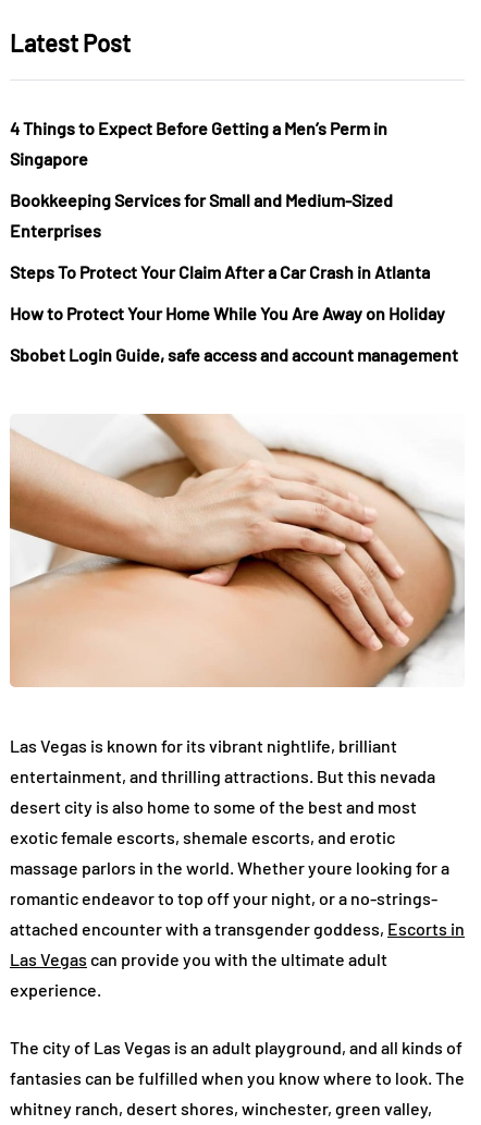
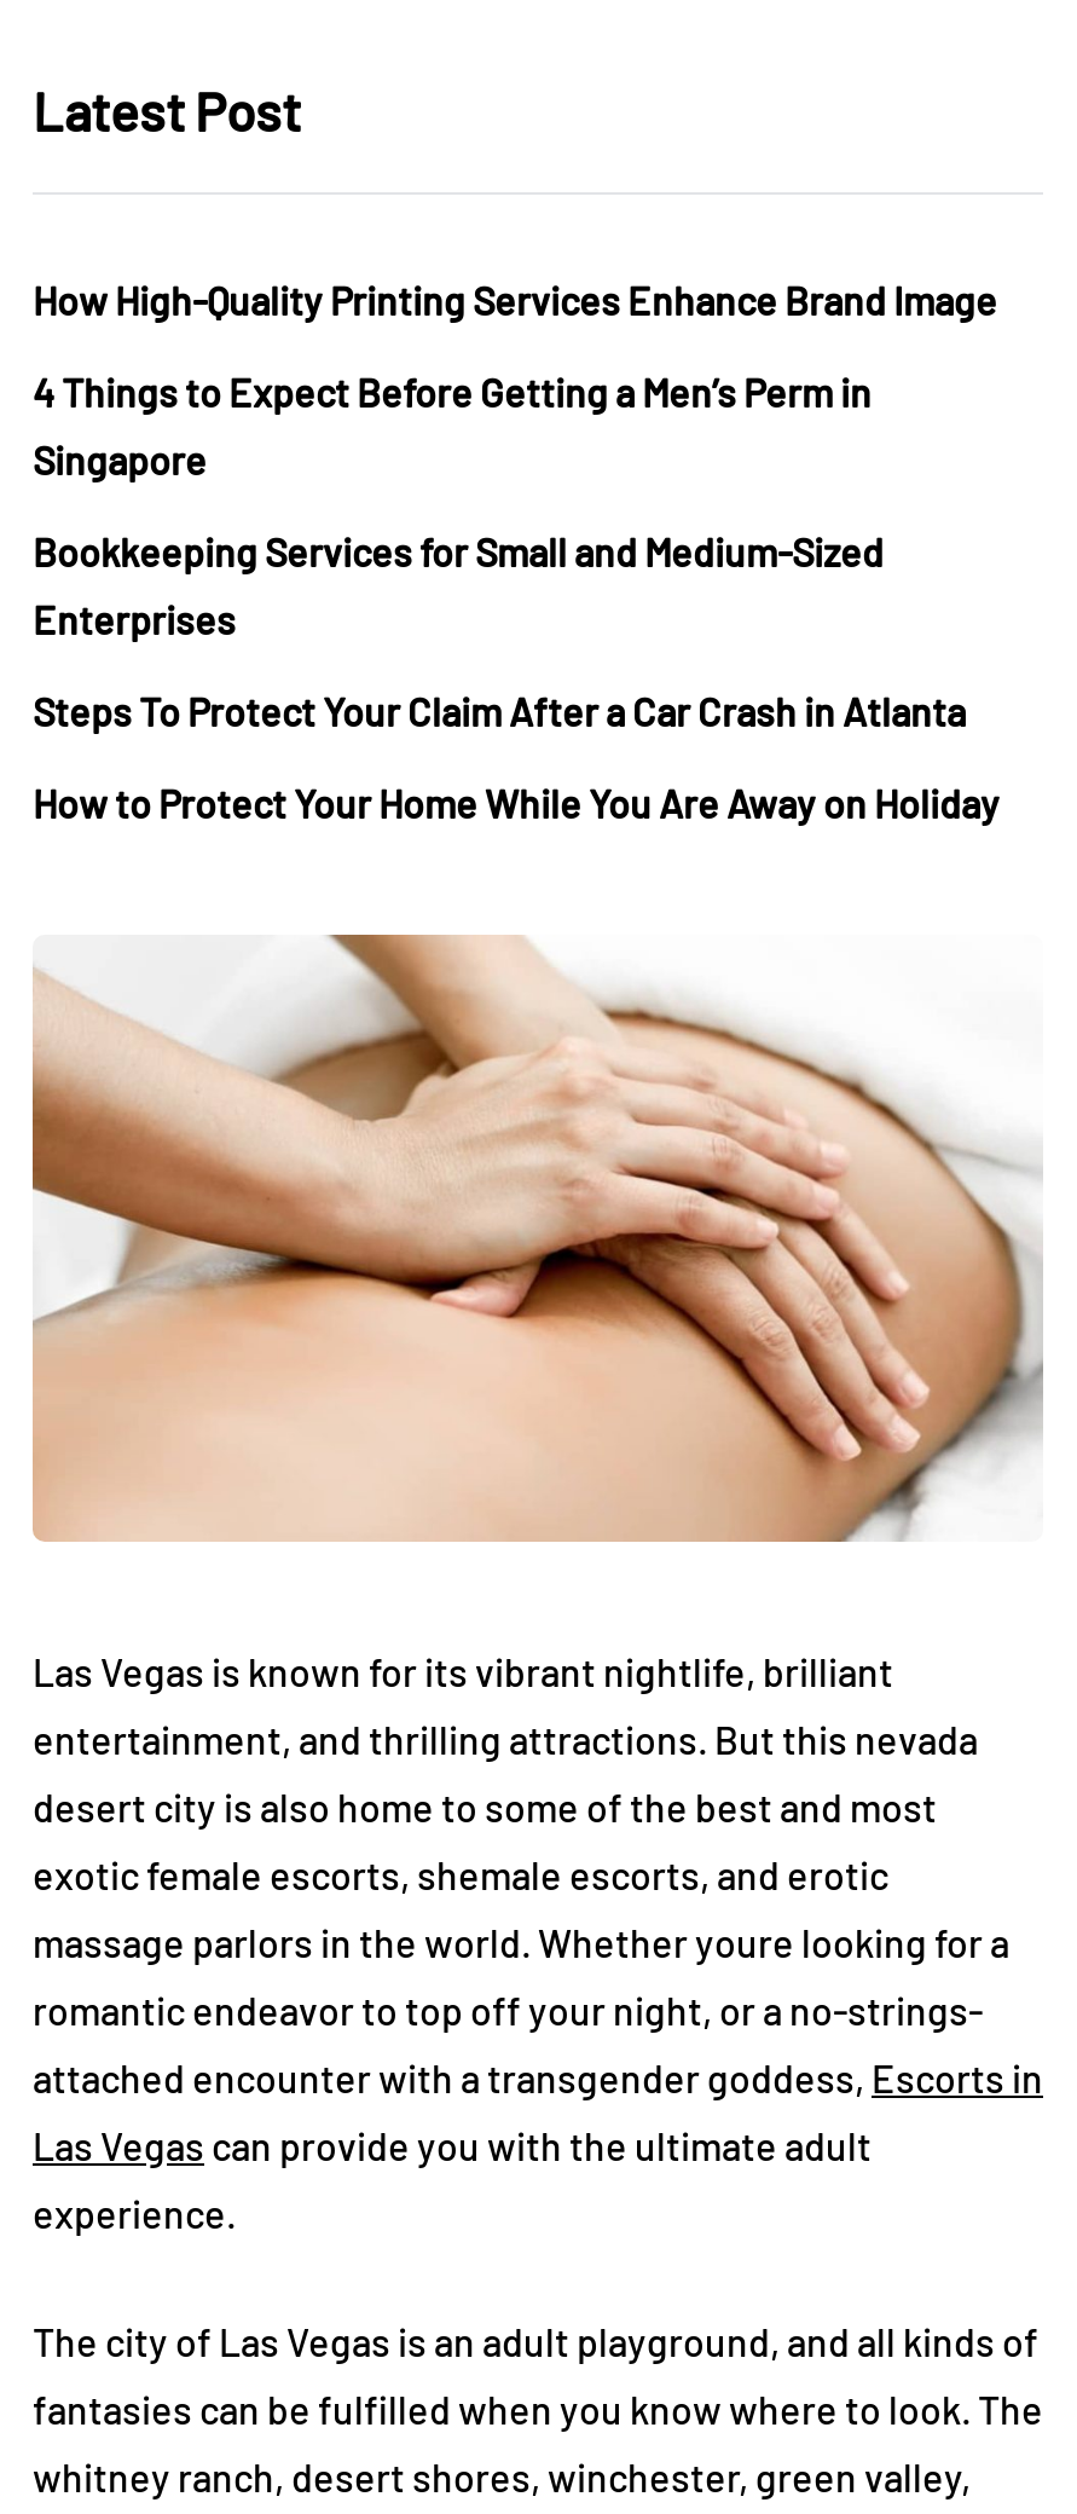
none -> [33,277,997,323] How High-Quality Printing Services Enhance Brand Image
moved [10,118,445,323] -> [33,369,1000,826]: 4 Things to Expect Before Getting a Men’s Perm in | Singapore | Bookkeeping Services for Small and Medium-Sized | Enterprises | Steps To Protect Your Claim After a Car Crash in Atlanta | How to Protect Your Home While You Are Away on Holiday
[10,344,458,365] Sbobet Login Guide, safe access and account management -> none

